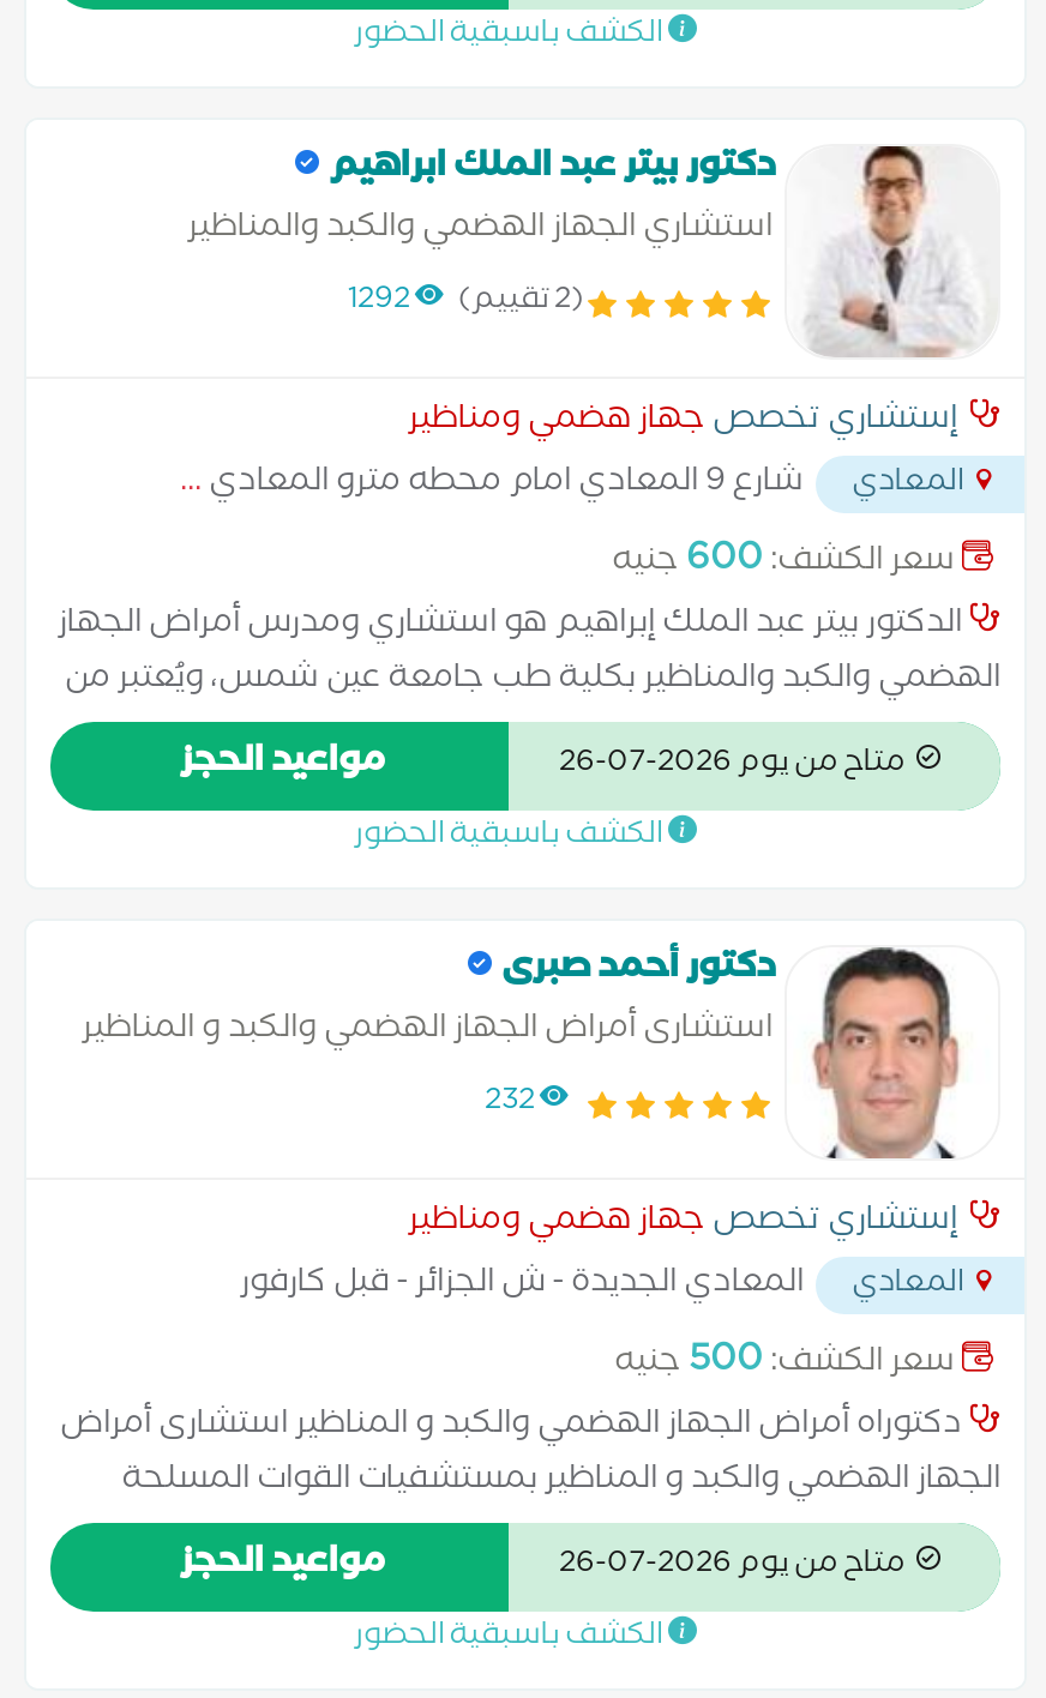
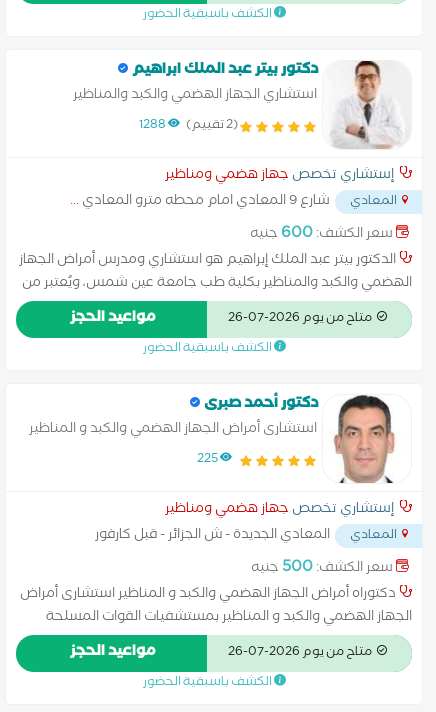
[348,276,410,331] 1292 -> [139,115,166,138] 1288
[485,1077,535,1132] 232 -> [197,449,218,472] 225

